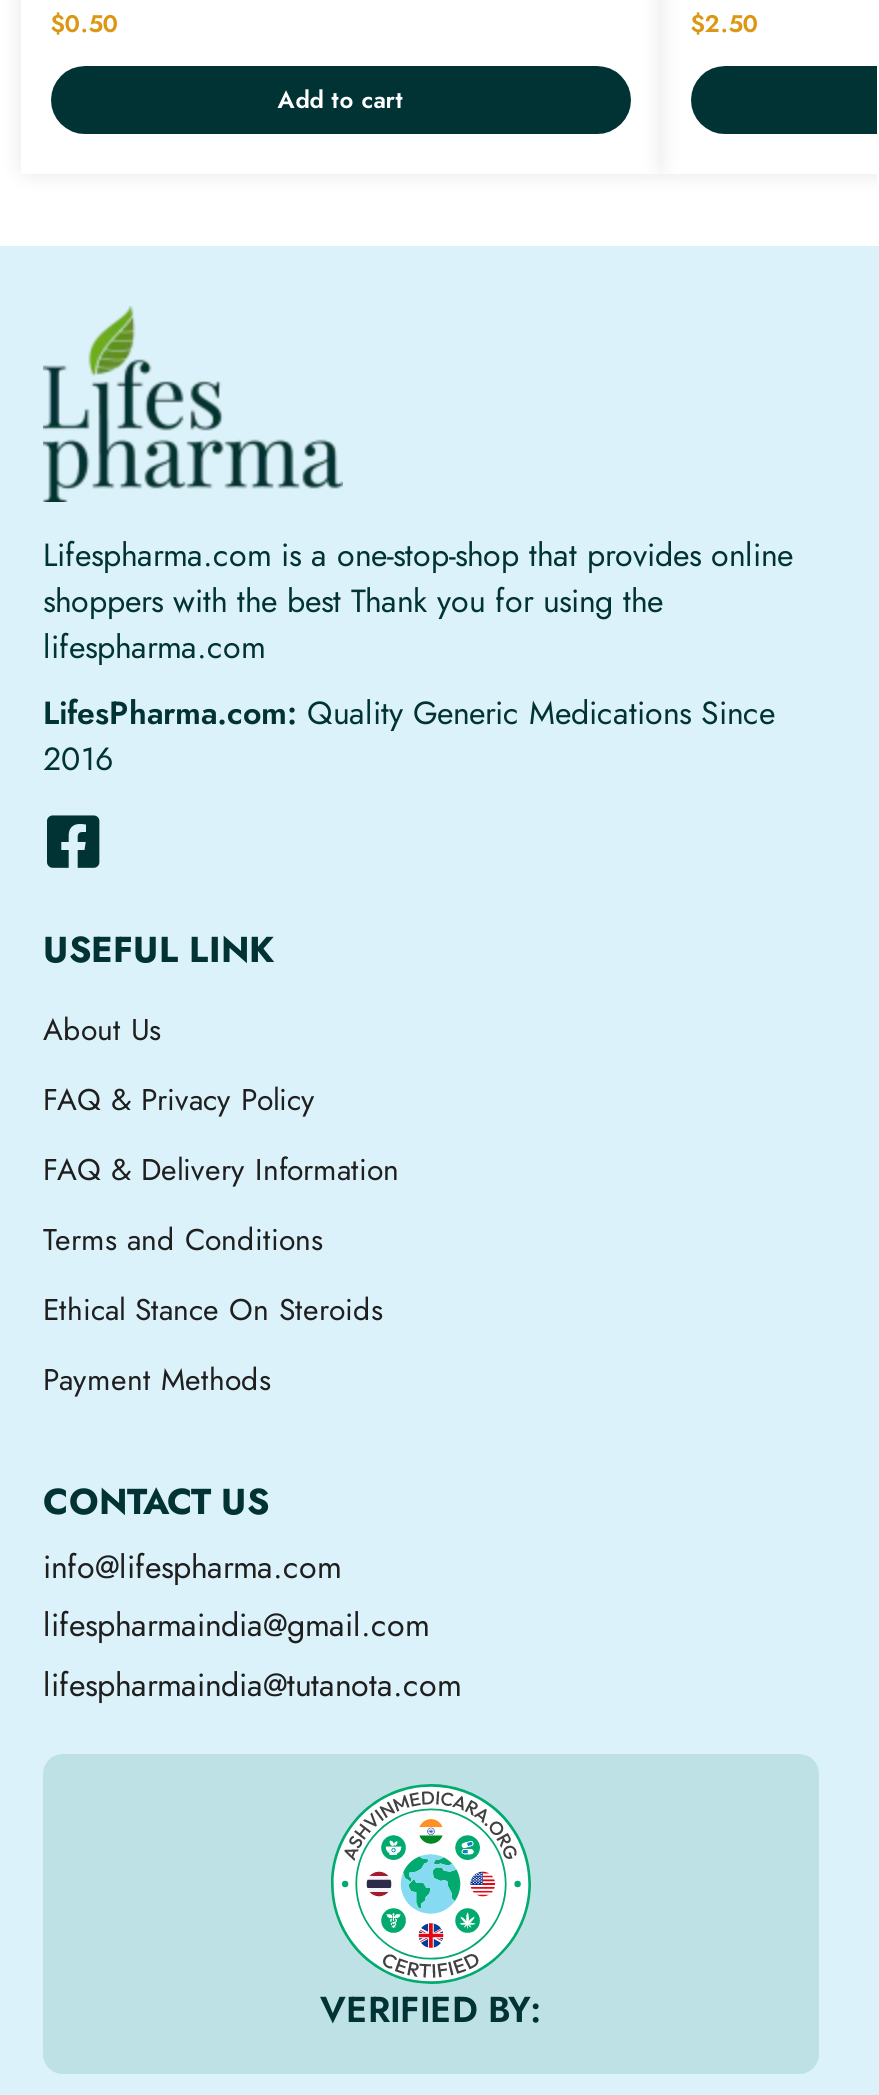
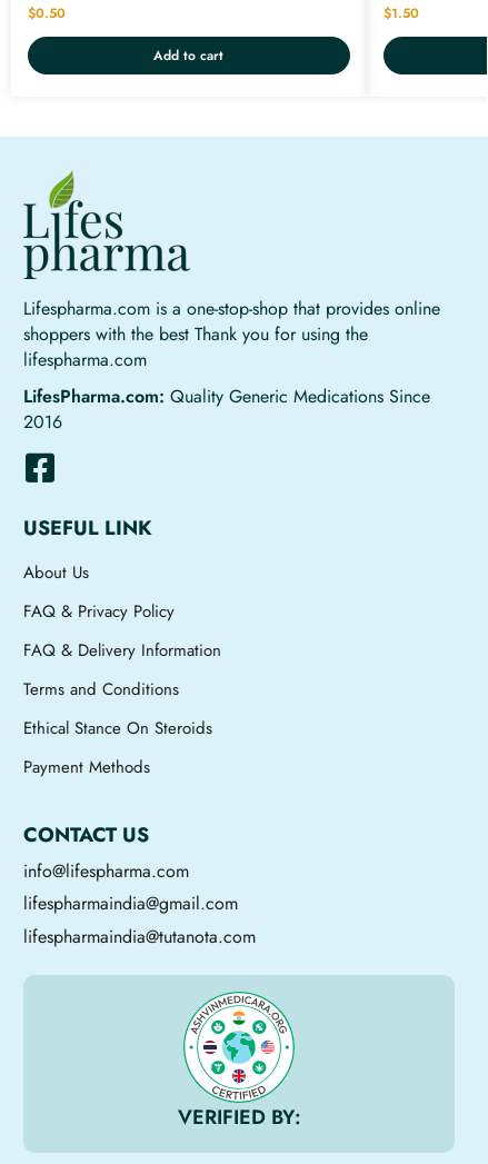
[691,7,759,43] $2.50 -> [383,4,419,24] $1.50

